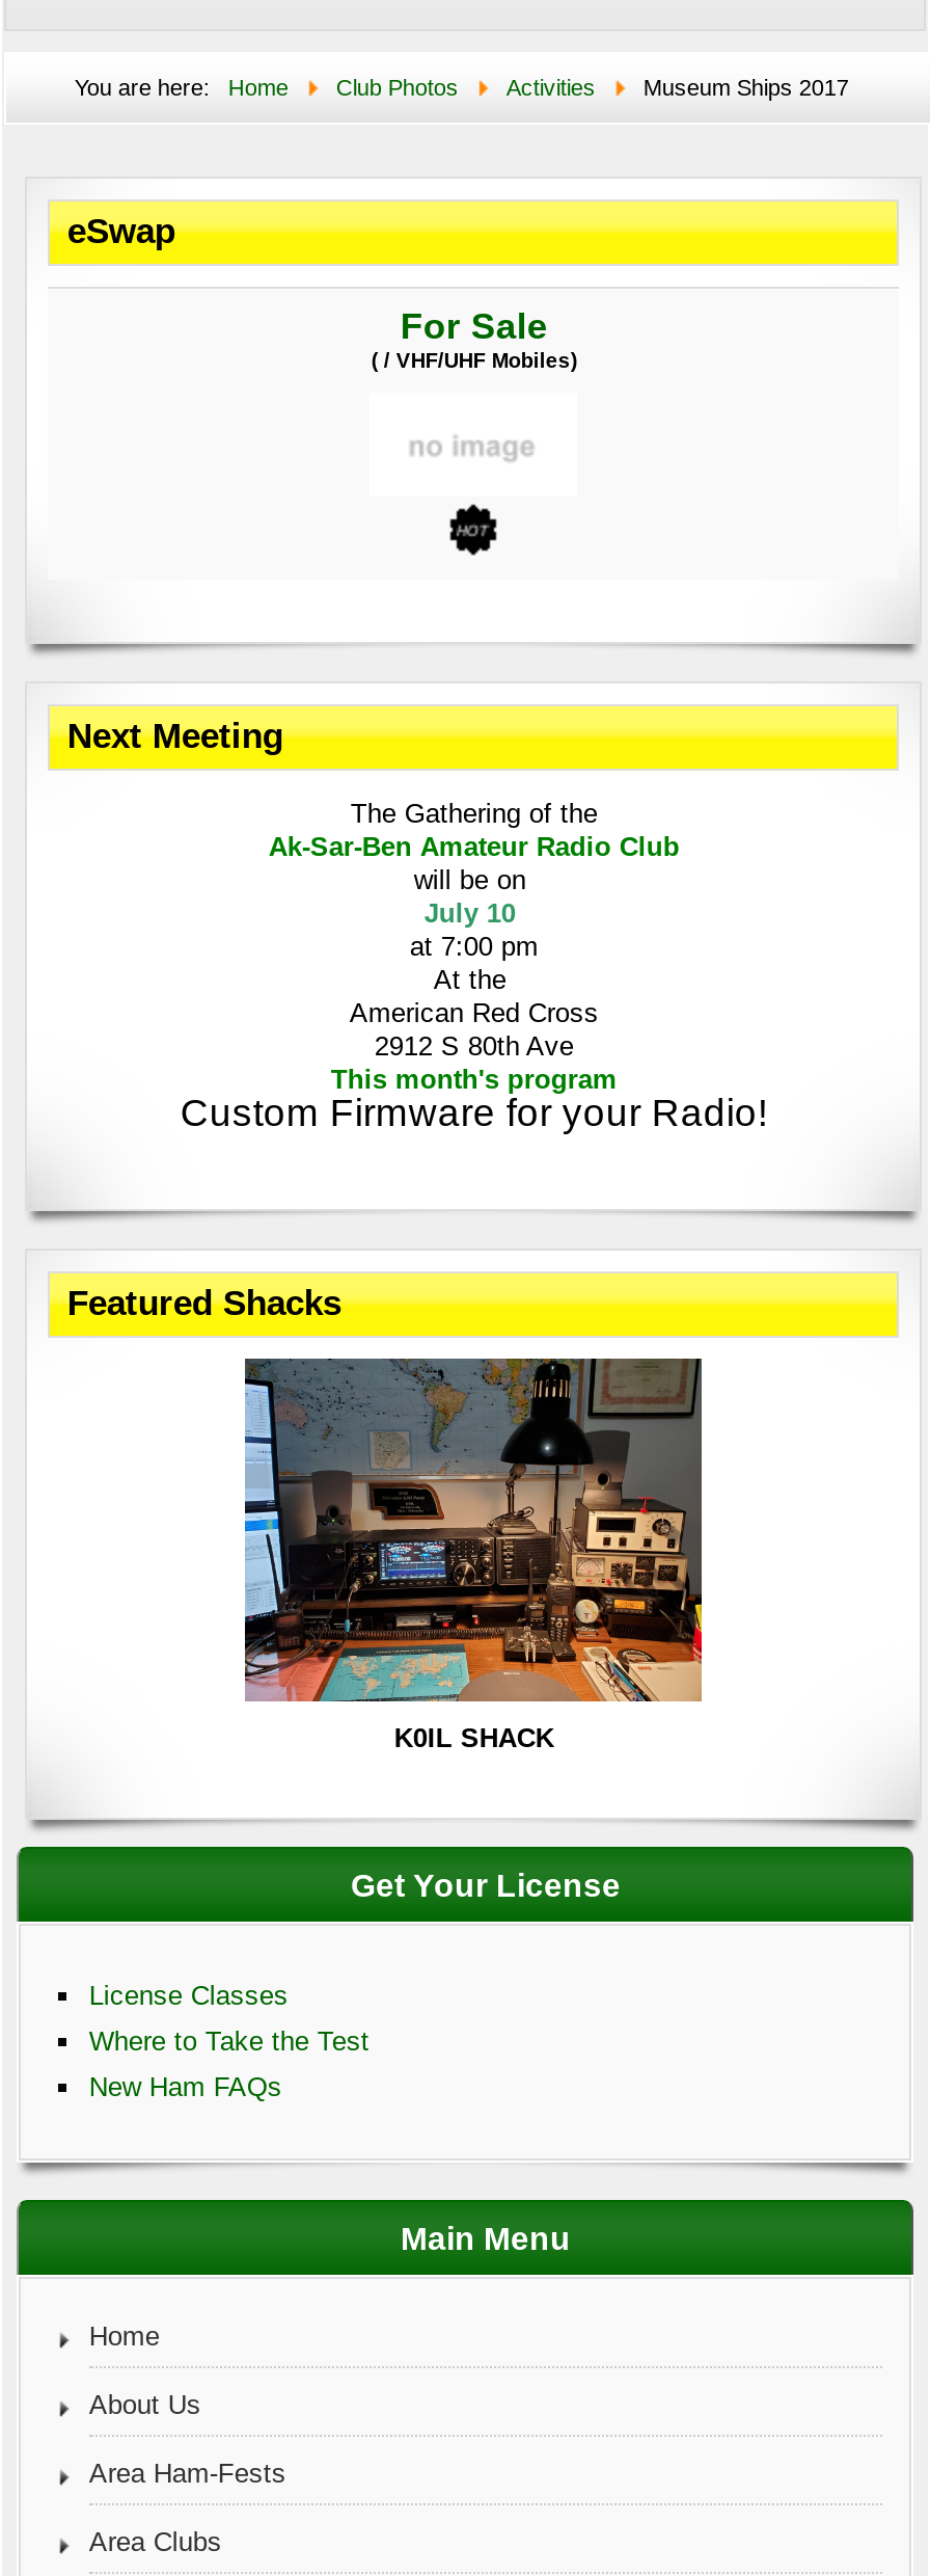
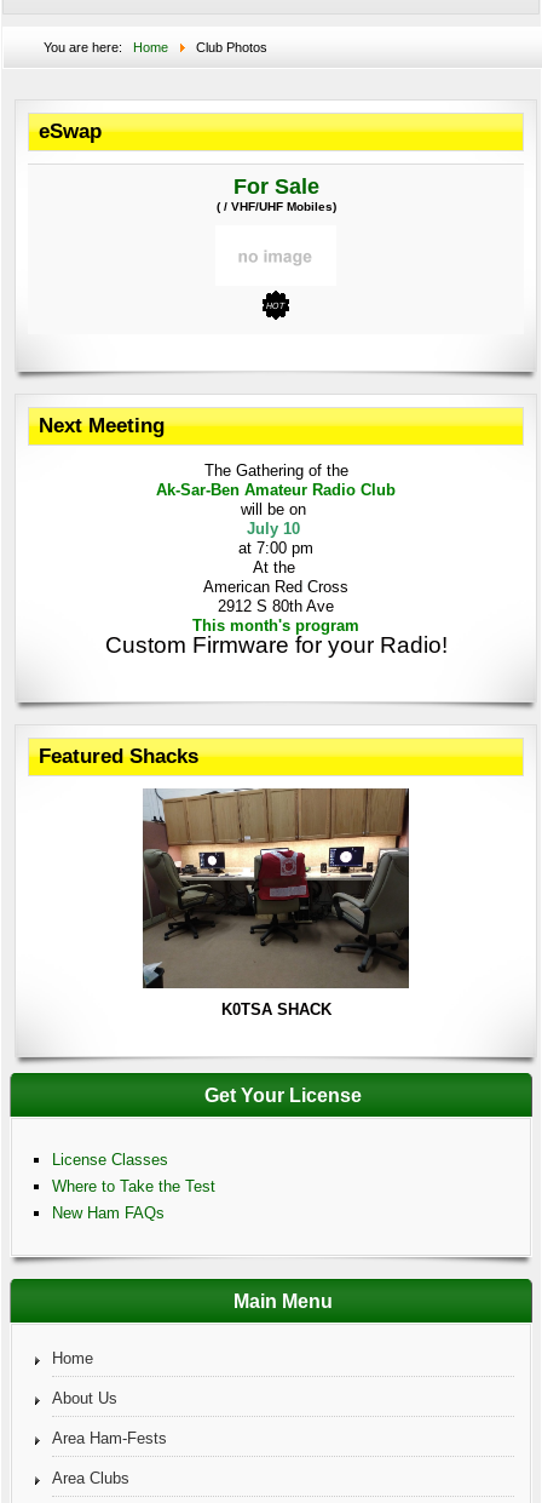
[506,75,849,100] Activities | Museum Ships 2017 -> none
[243,1357,704,1753] [image] | K0IL SHACK -> [142,788,410,1018] [image] | K0TSA SHACK

